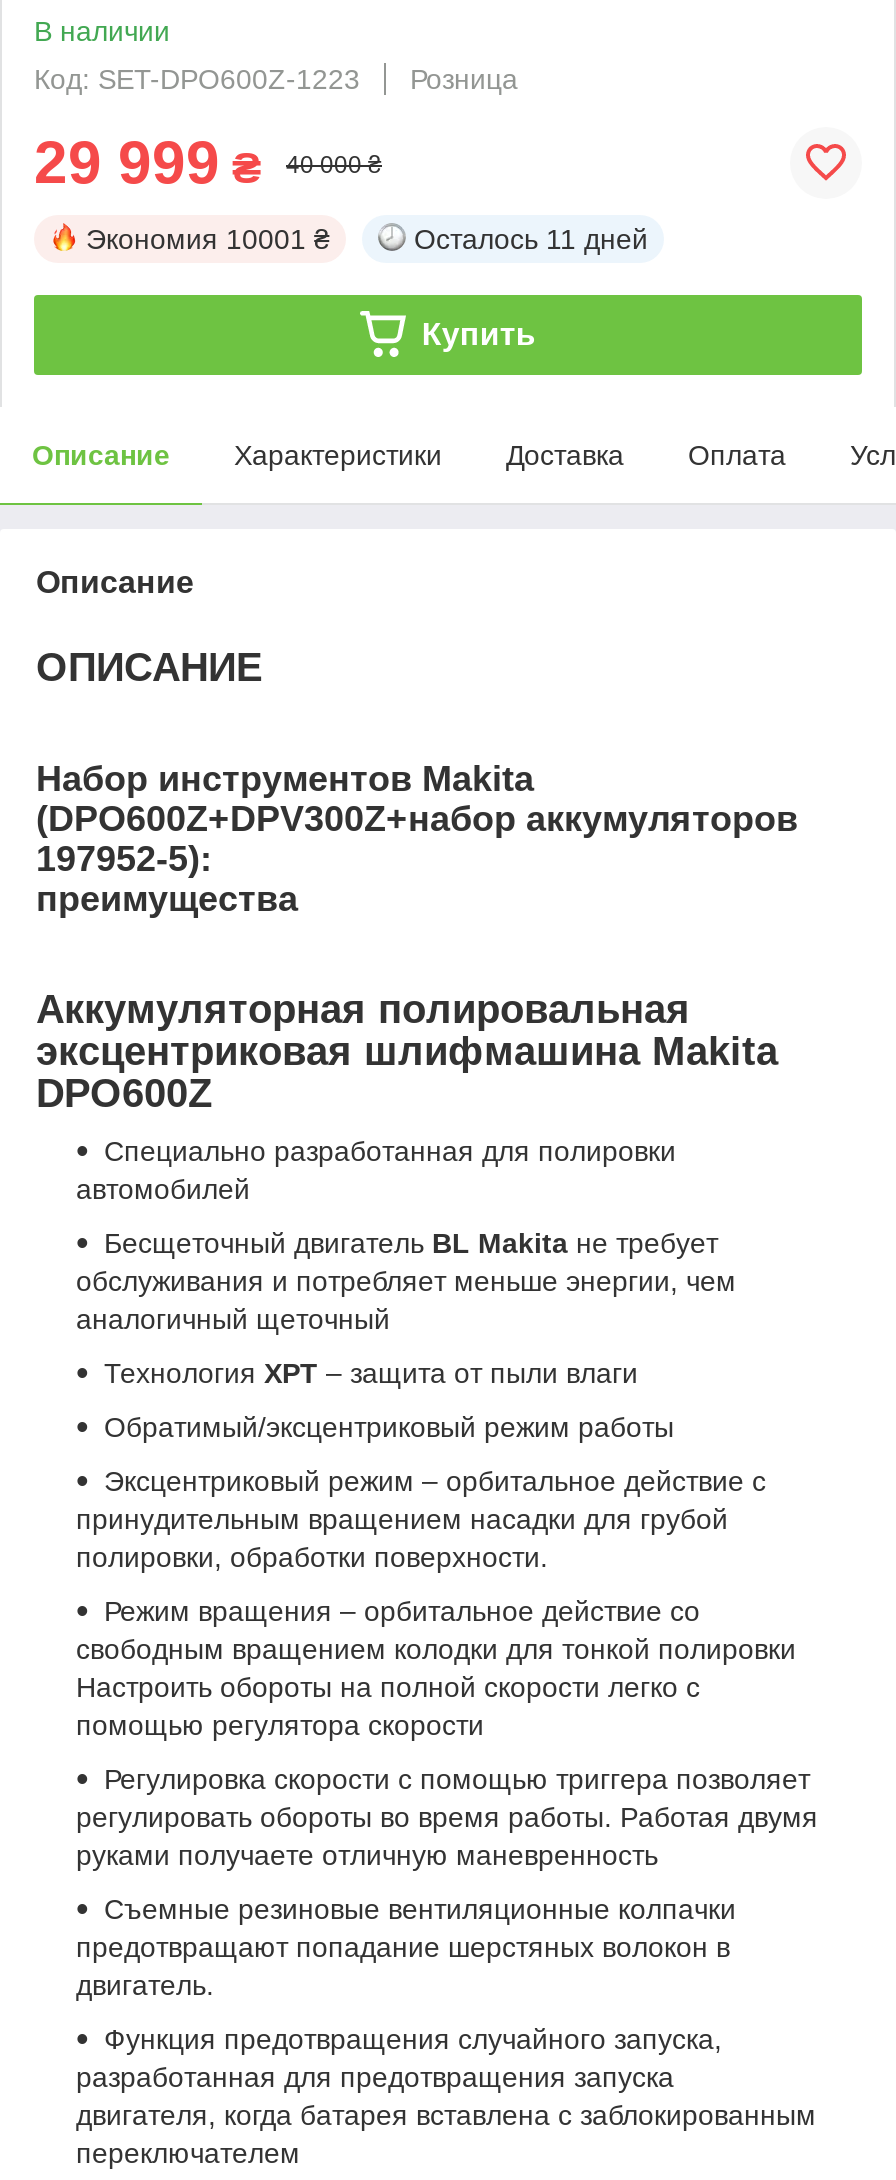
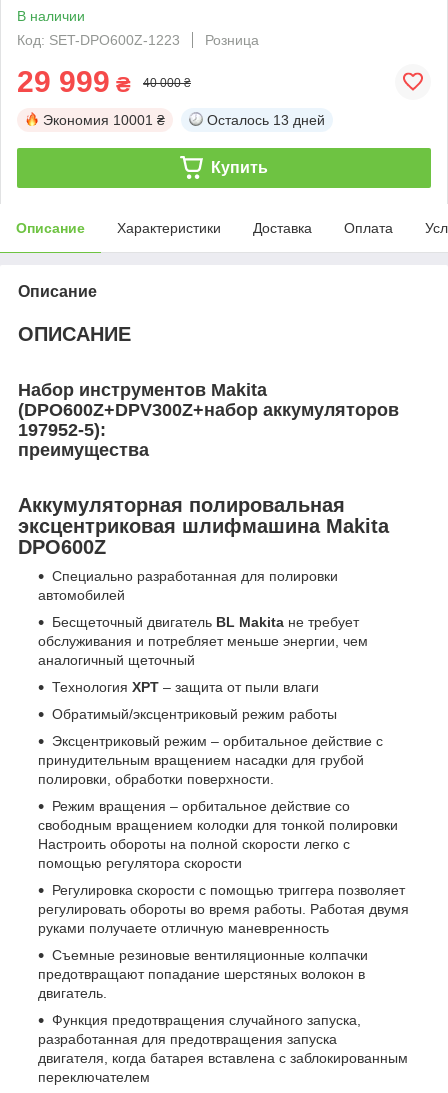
[414,223,648,255] Осталось 11 дней -> [207,112,325,128] Осталось 13 дней

